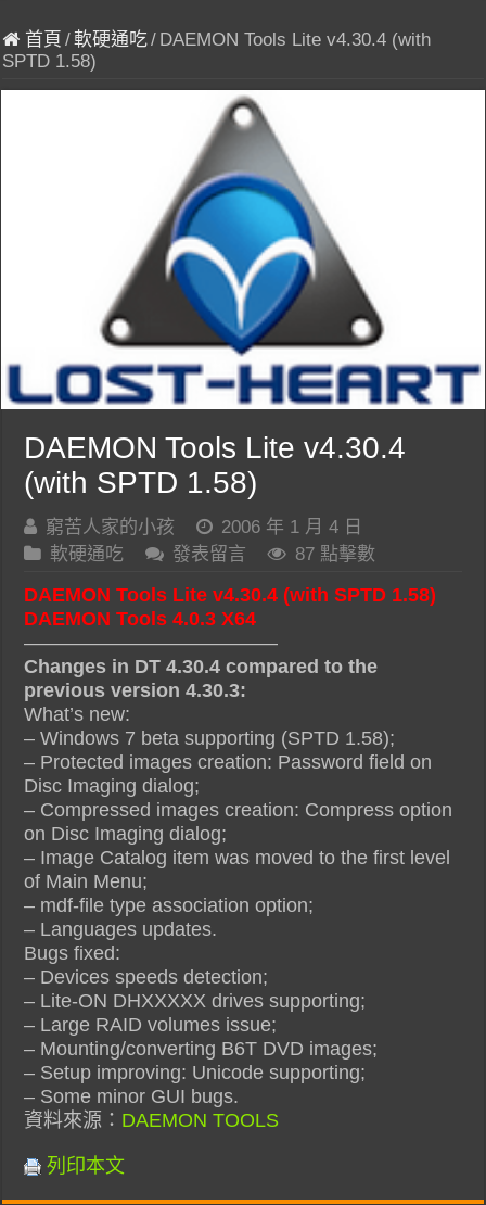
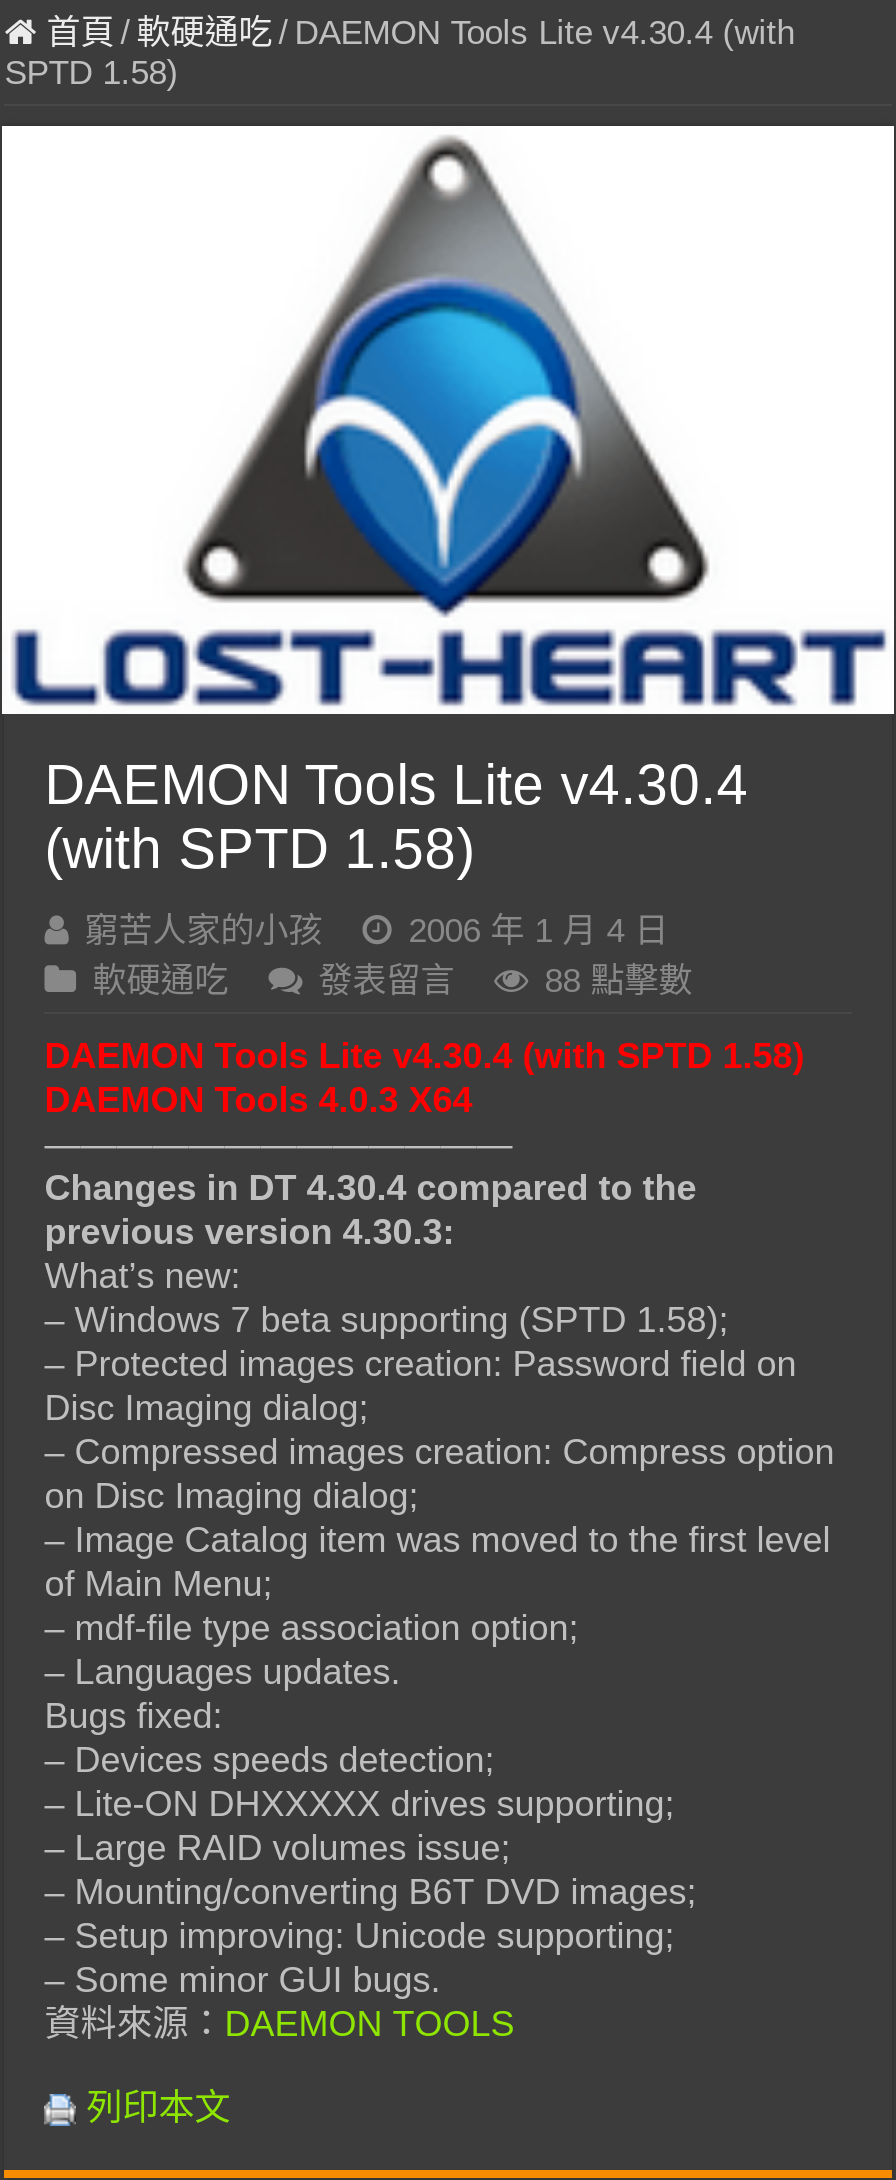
[295,544,376,564] 87 點擊數 -> [544,961,692,999] 88 點擊數

